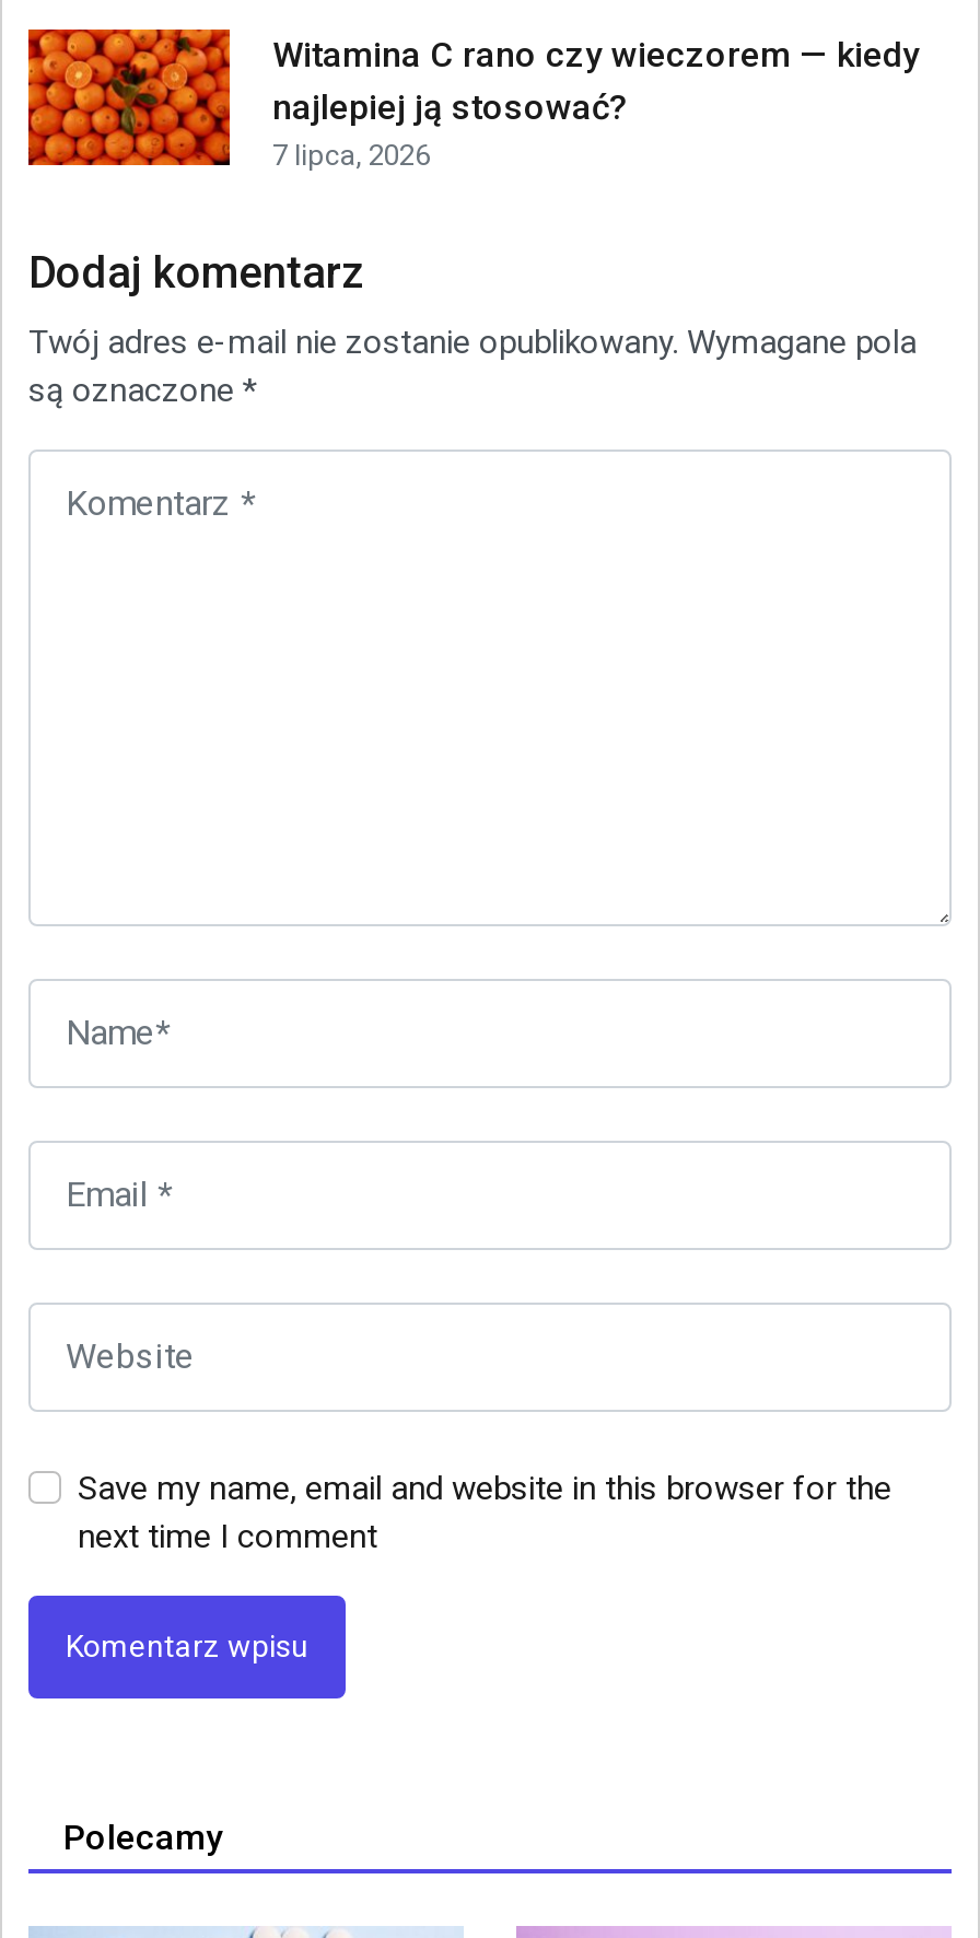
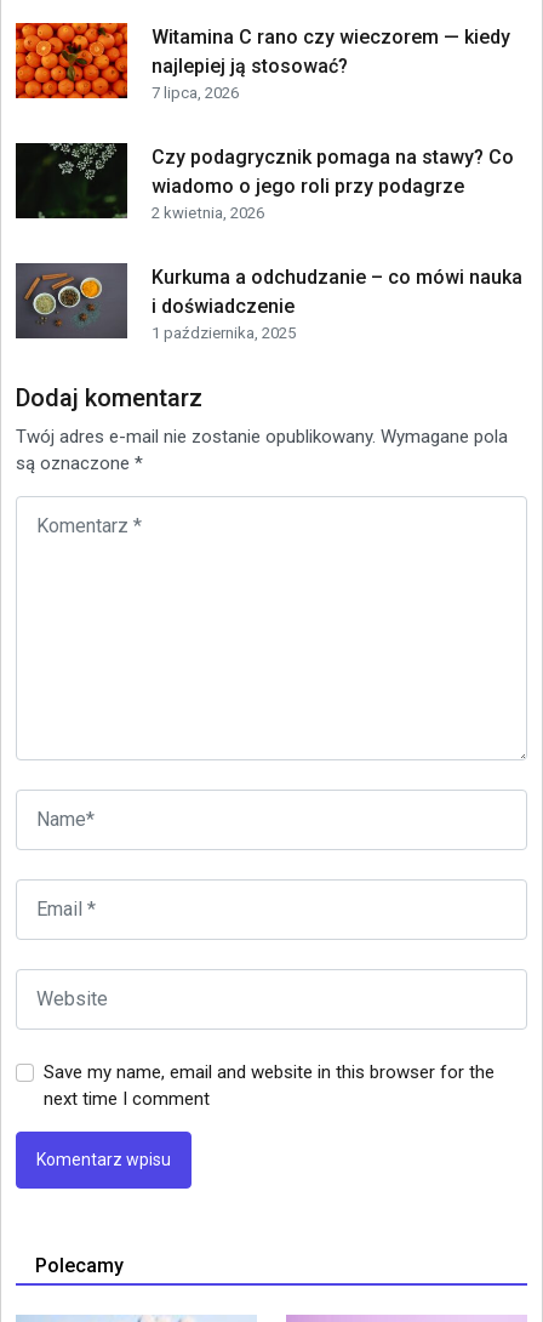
none -> [15,142,522,342] [image] | Czy podagrycznik pomaga na stawy? Co | wiadomo o jego roli przy podagrze | 2 kwietnia, 2026 | Kurkuma a odchudzanie – co mówi nauka | i doświadczenie | 1 października, 2025
none -> [15,262,128,340] [image]

